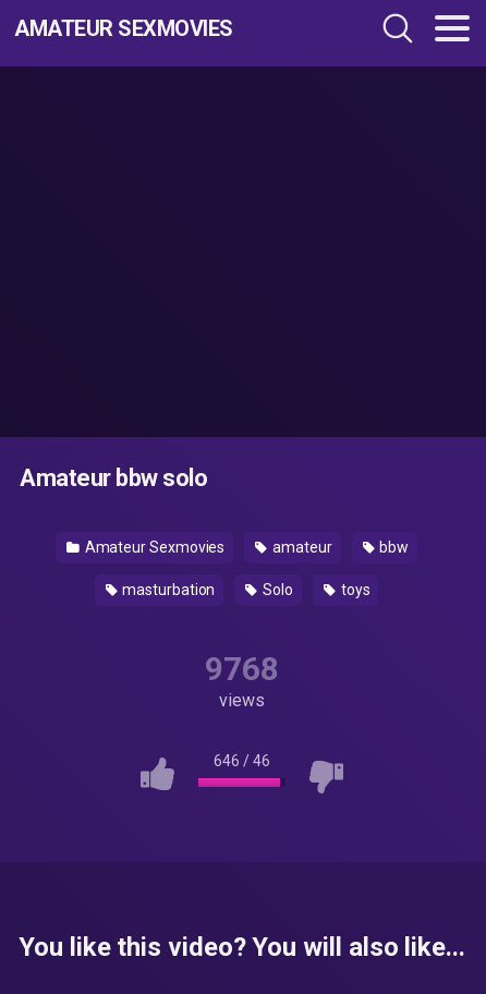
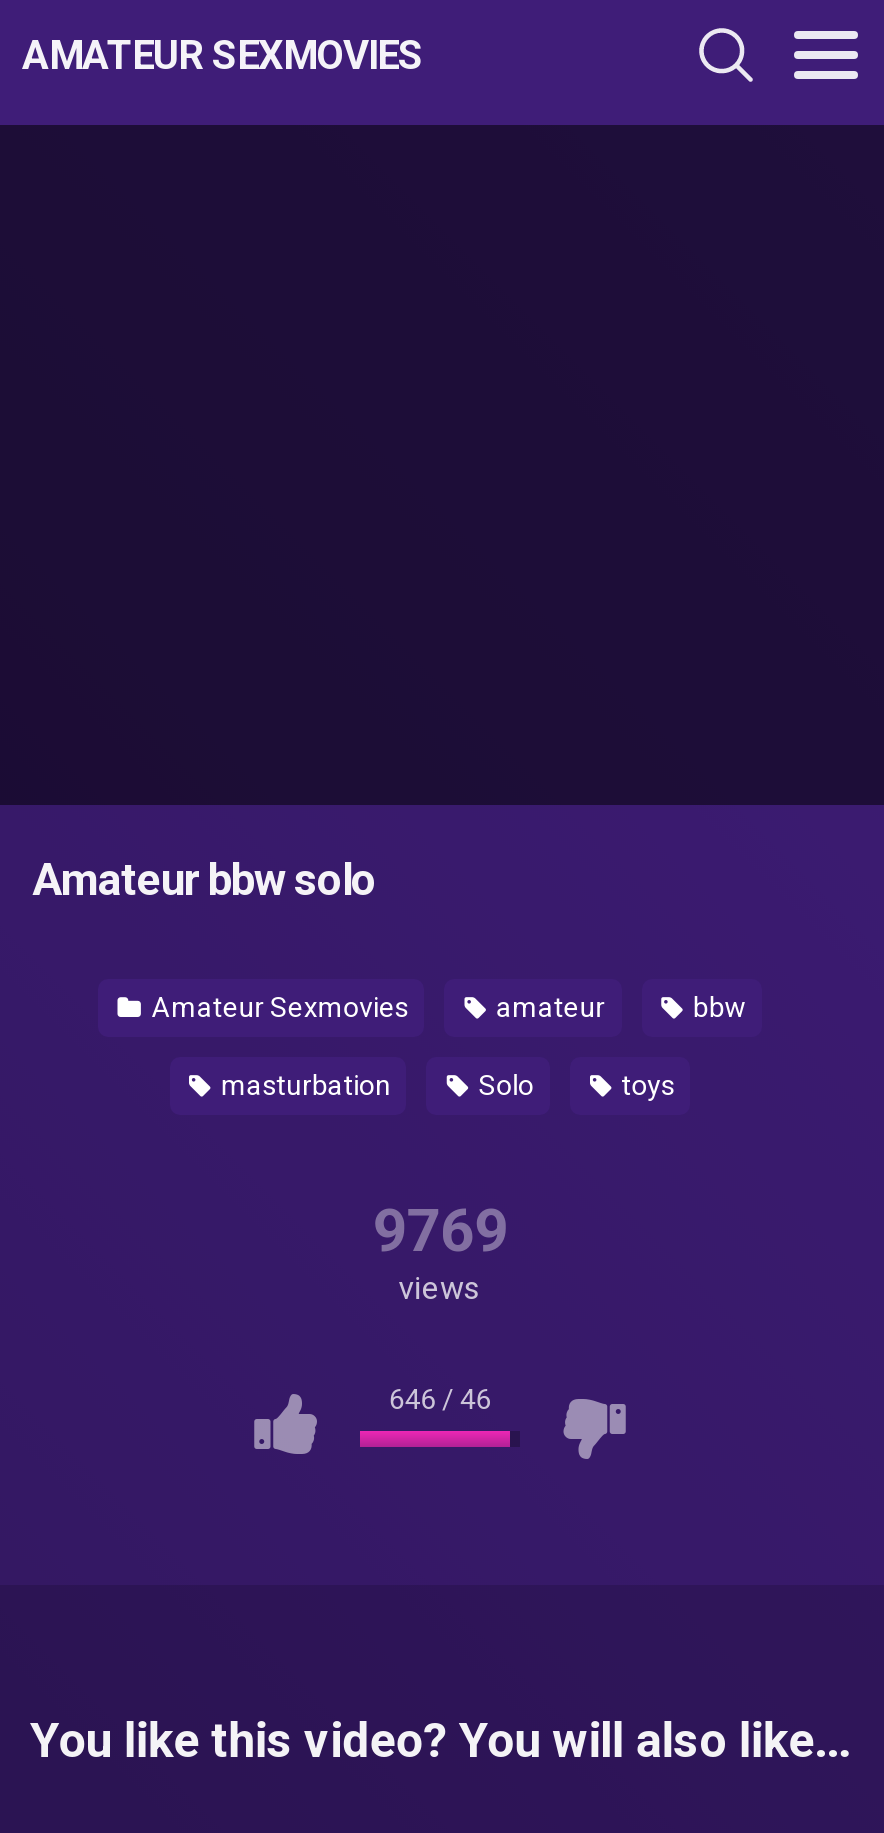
[205,650,279,688] 9768 -> [372,1195,508,1265] 9769

